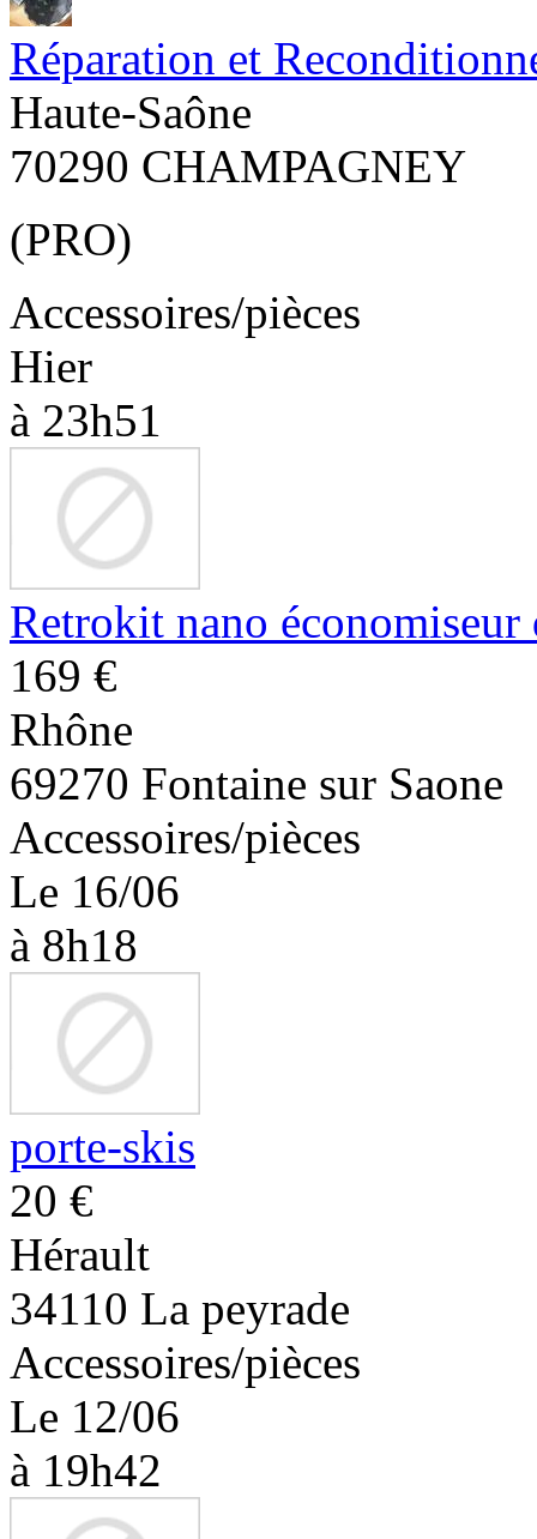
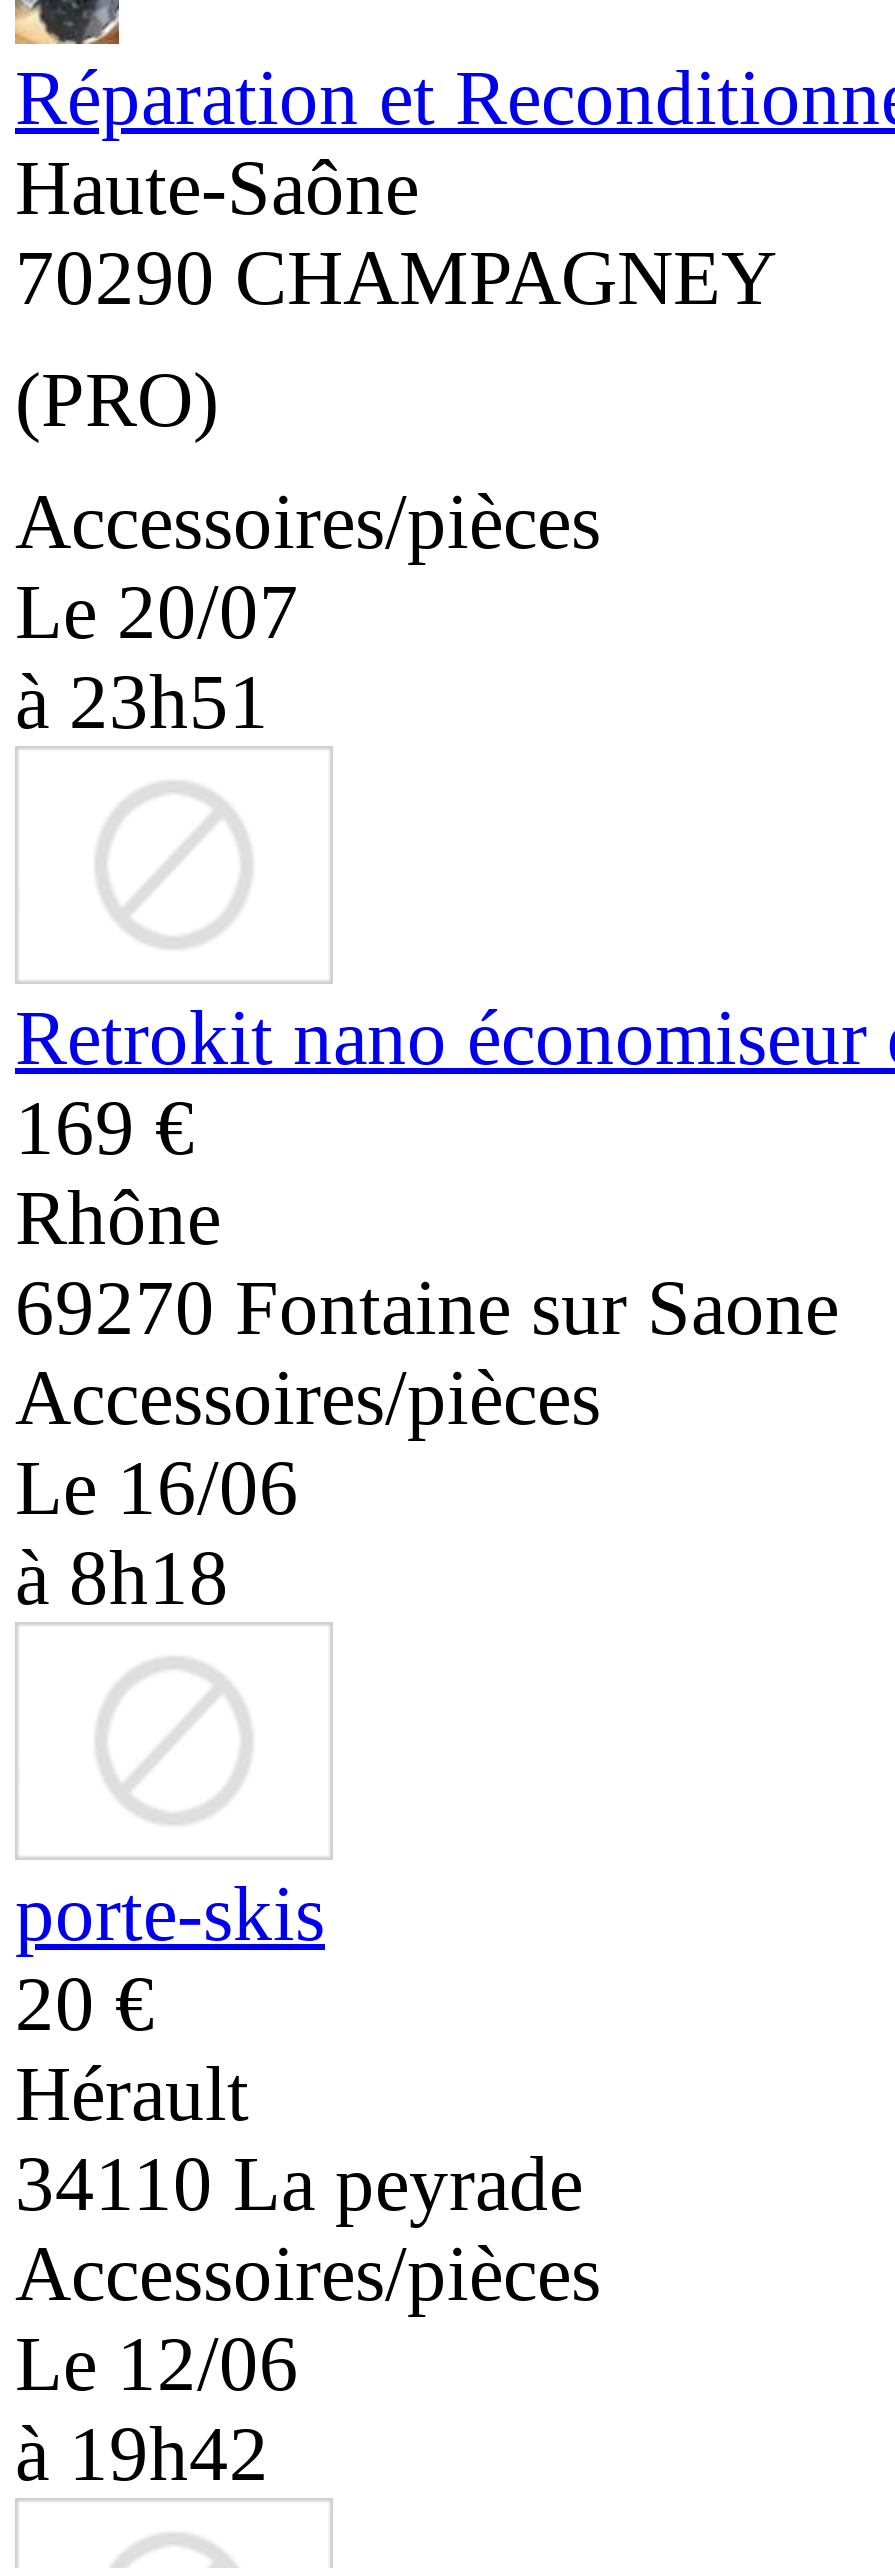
[10,340,92,392] Hier -> [15,568,299,654] Le 20/07

